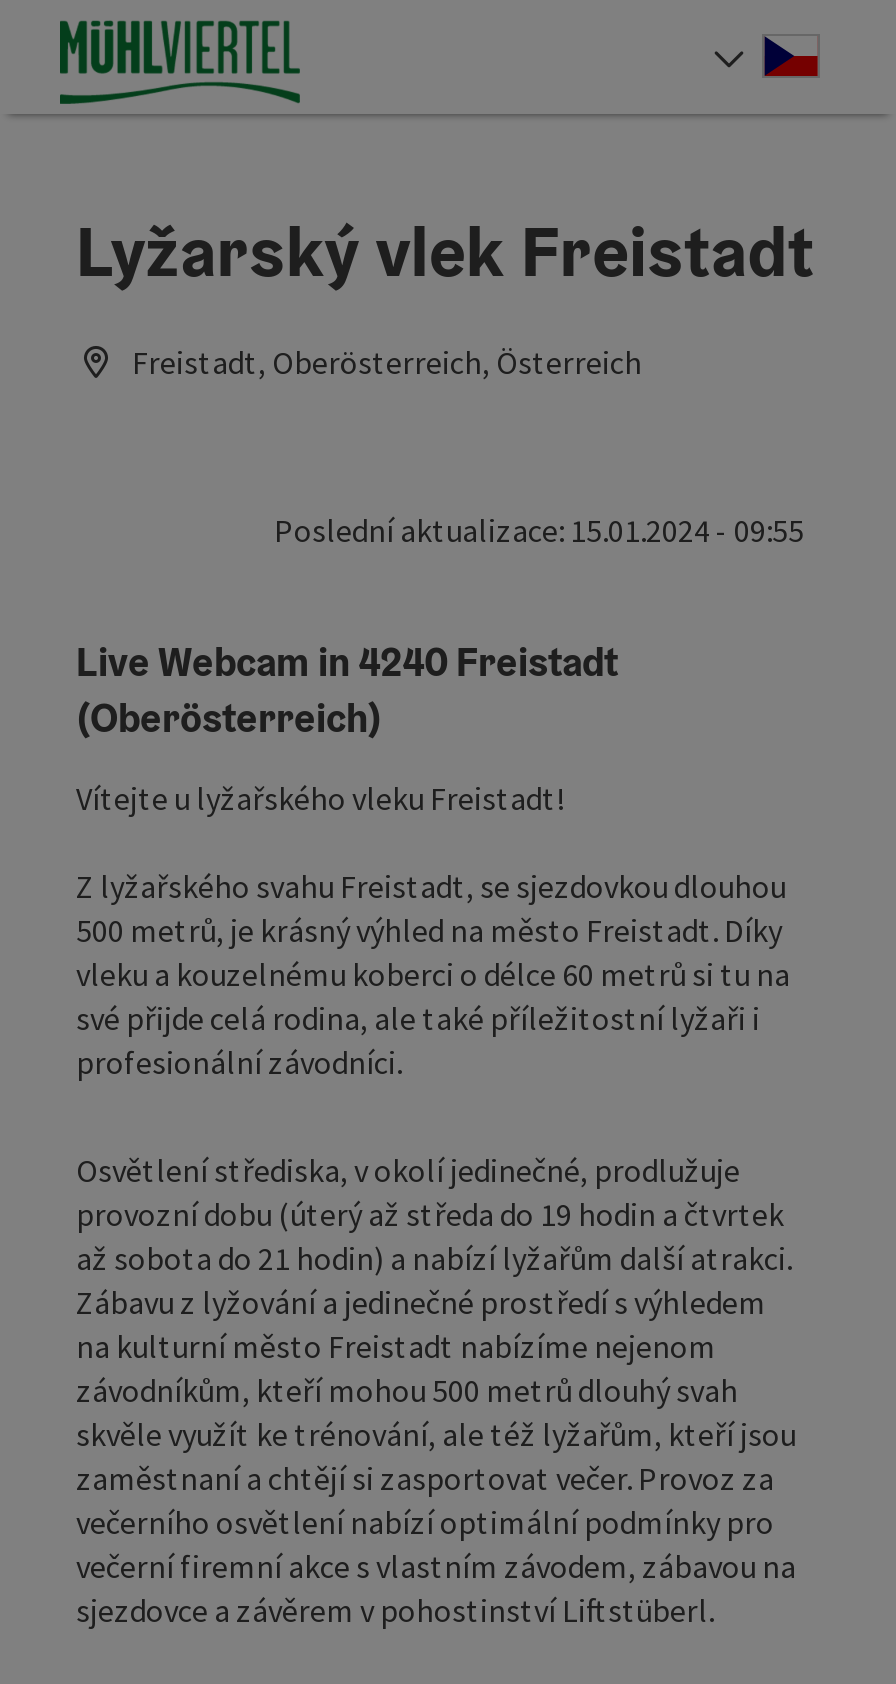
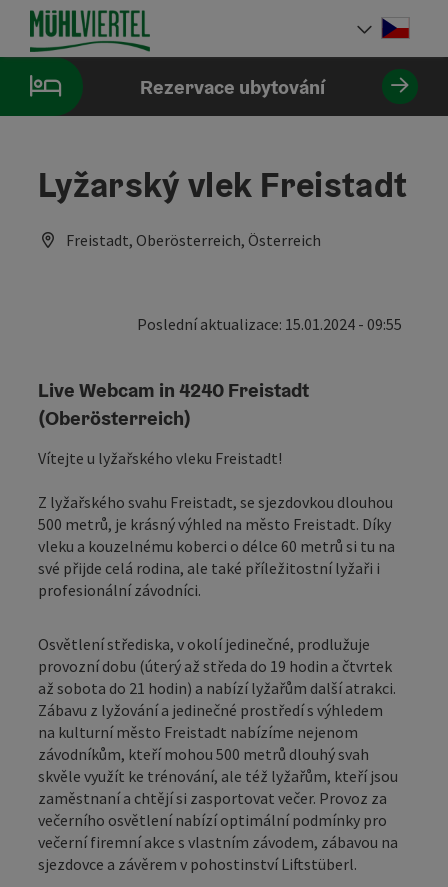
none -> [140,73,325,99] Rezervace ubytování

